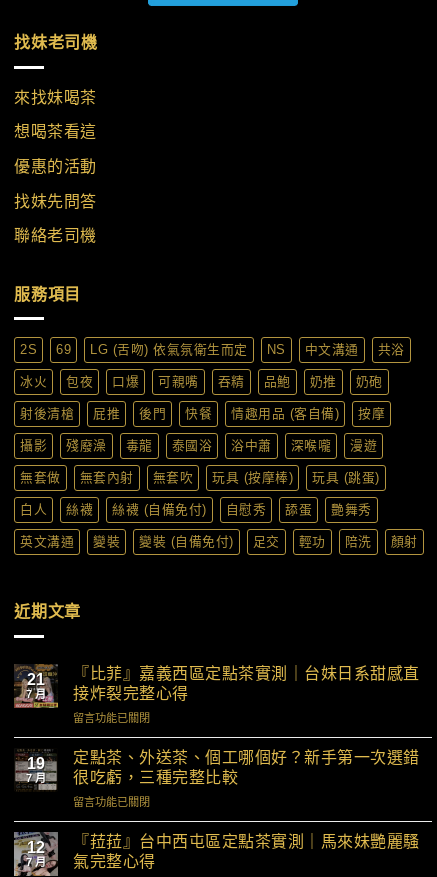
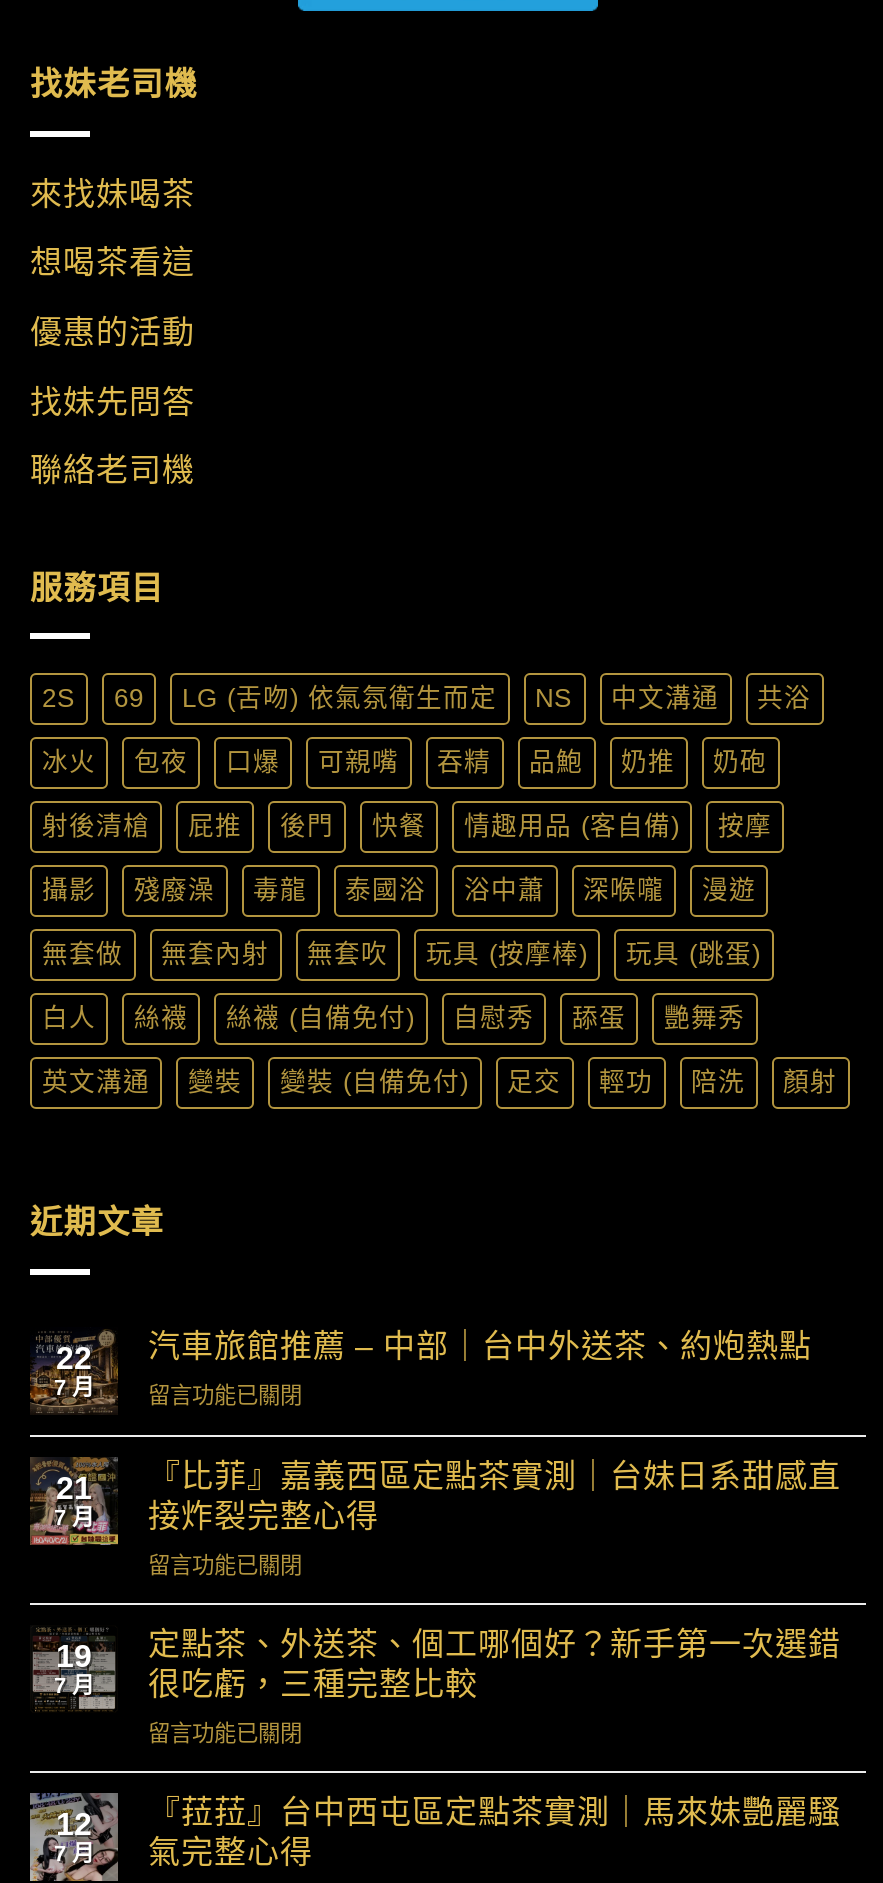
none -> [54,1341,94,1399] 22 | 7 月
none -> [148,1329,812,1407] 汽車旅館推薦 – 中部｜台中外送茶、約炮熱點 | 留言功能已關閉

